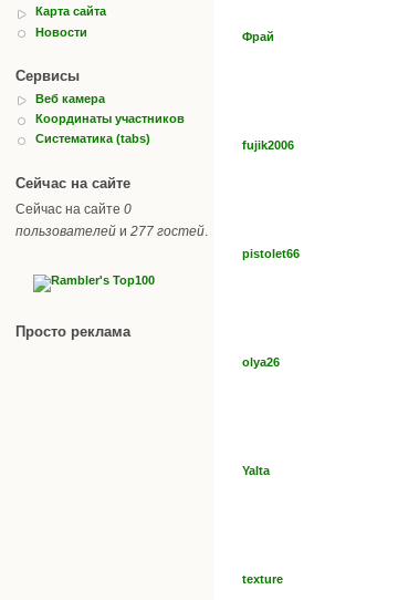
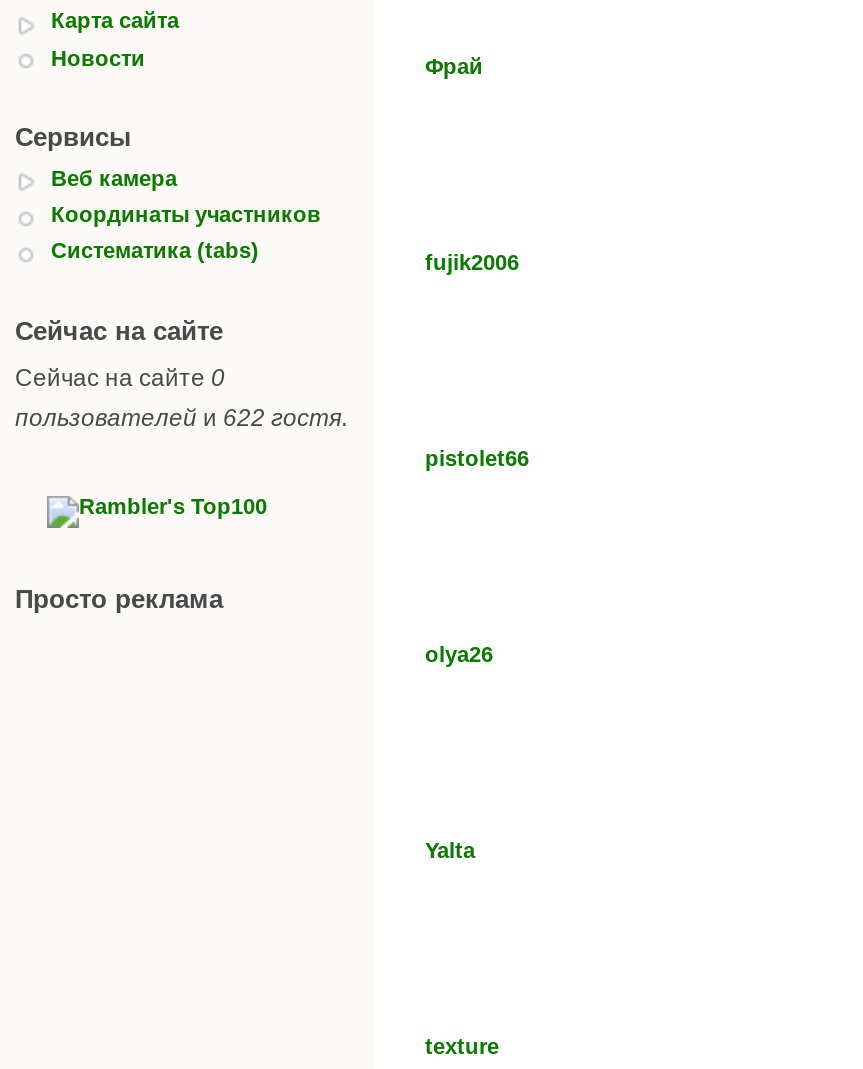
[15,223,208,239] пользователей и 277 гостей. -> [15,403,347,431] пользователей и 622 гостя.

